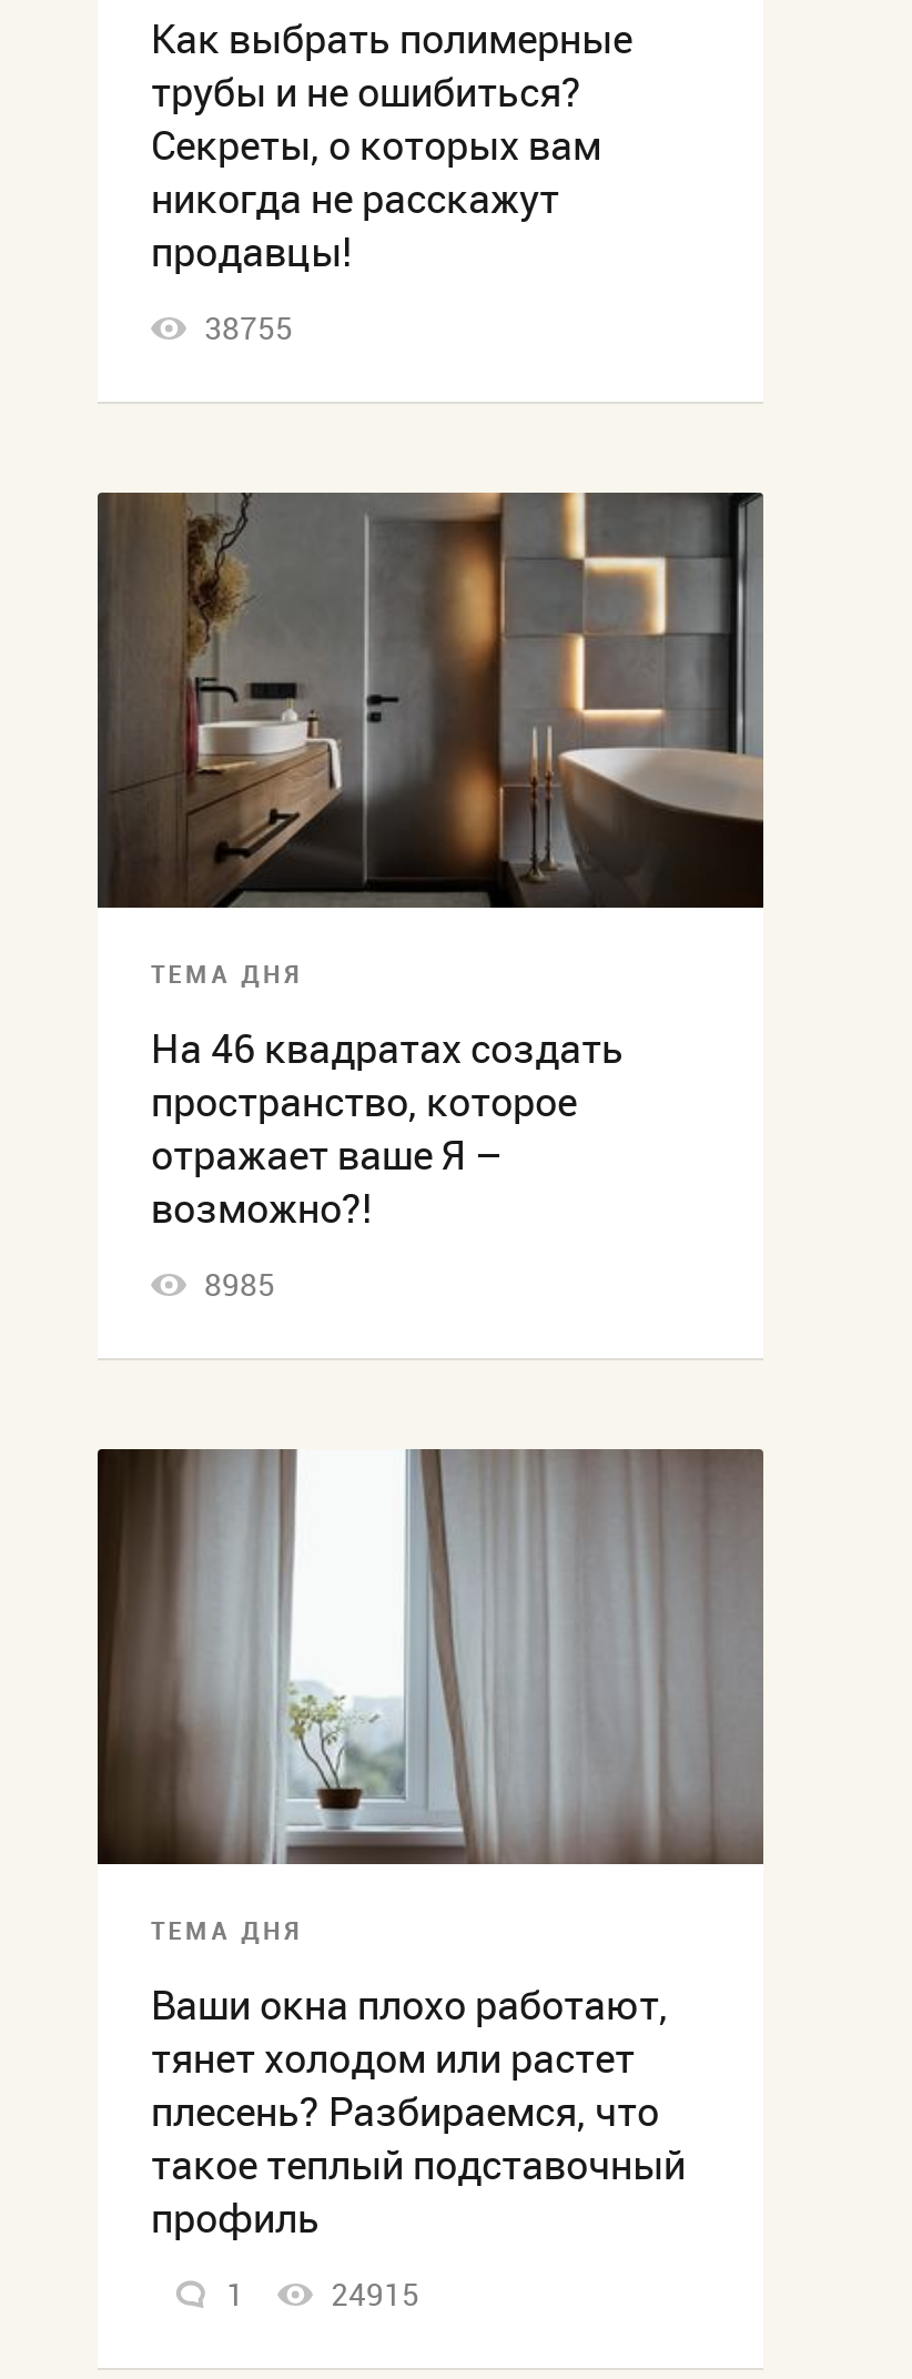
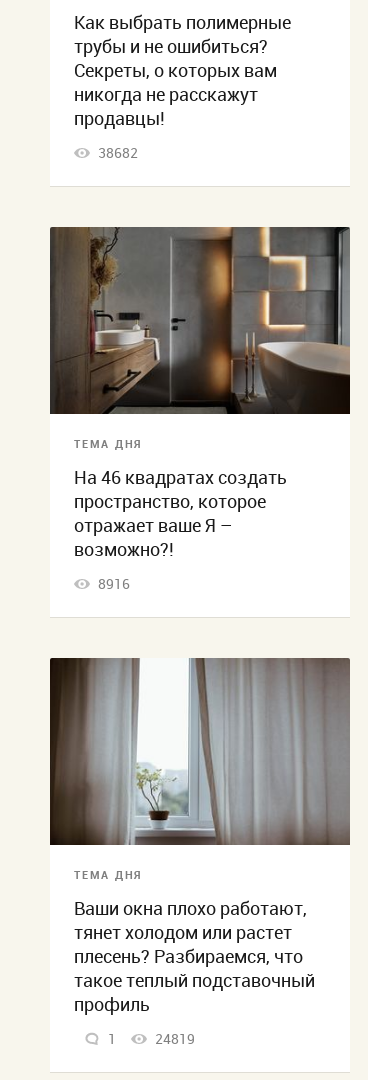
[204,311,293,346] 38755 -> [98,145,138,161] 38682
[204,1267,275,1303] 8985 -> [98,576,130,592] 8916
[331,2277,419,2312] 24915 -> [155,1031,195,1047] 24819

